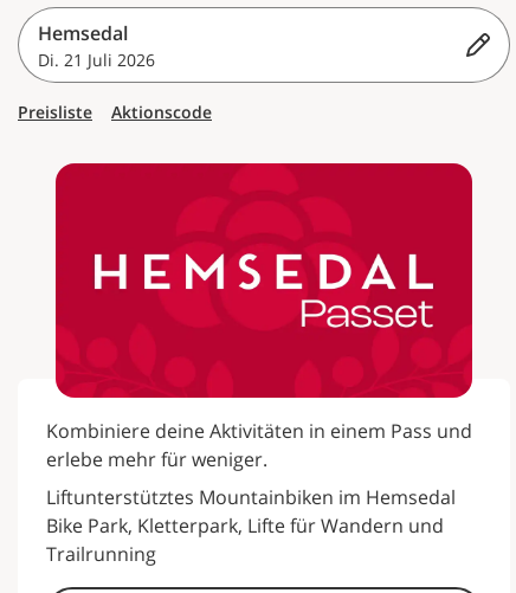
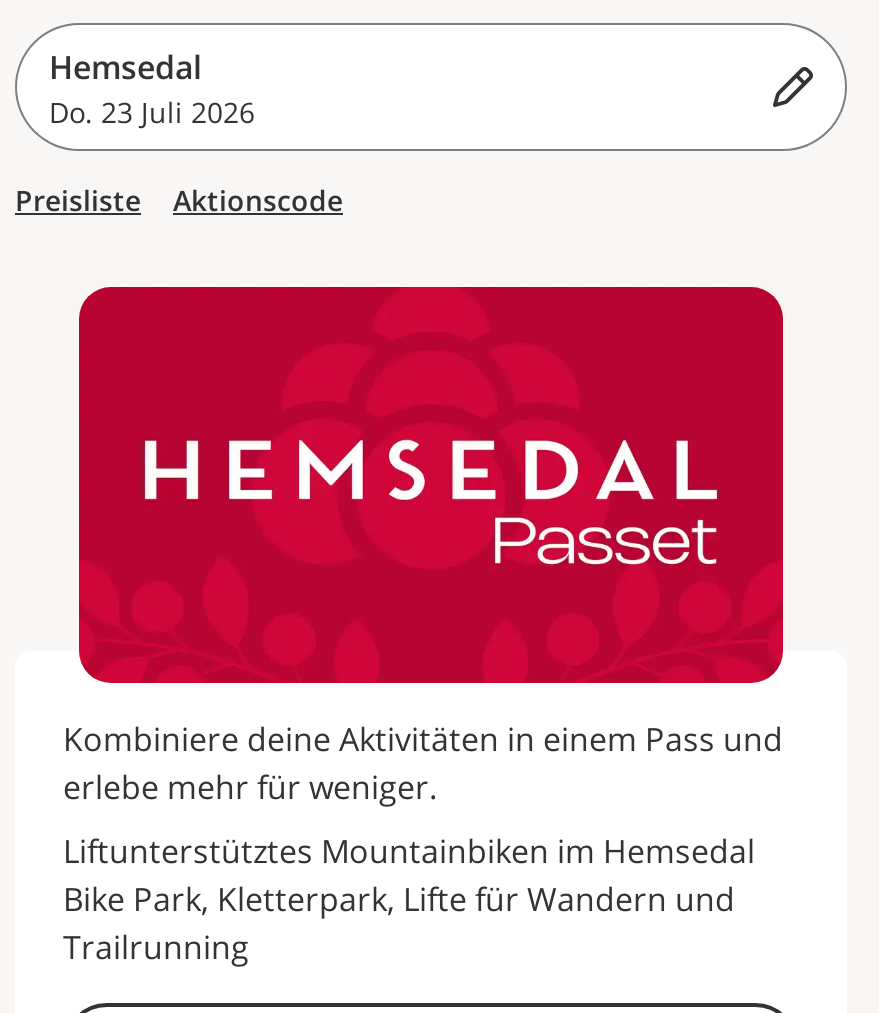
[38,49,155,71] Di. 21 Juli 2026 -> [49,93,255,131] Do. 23 Juli 2026

